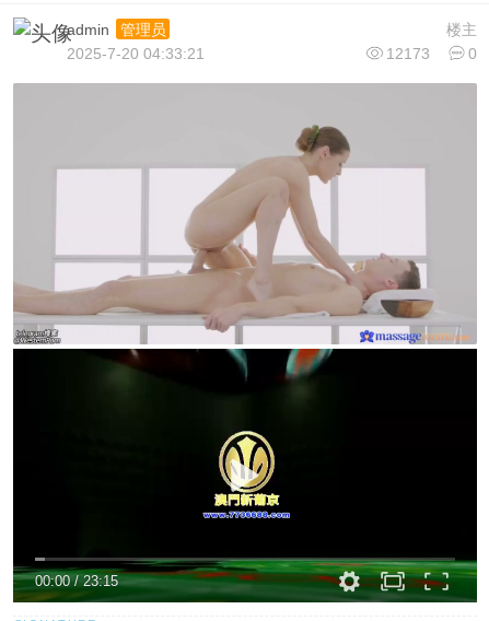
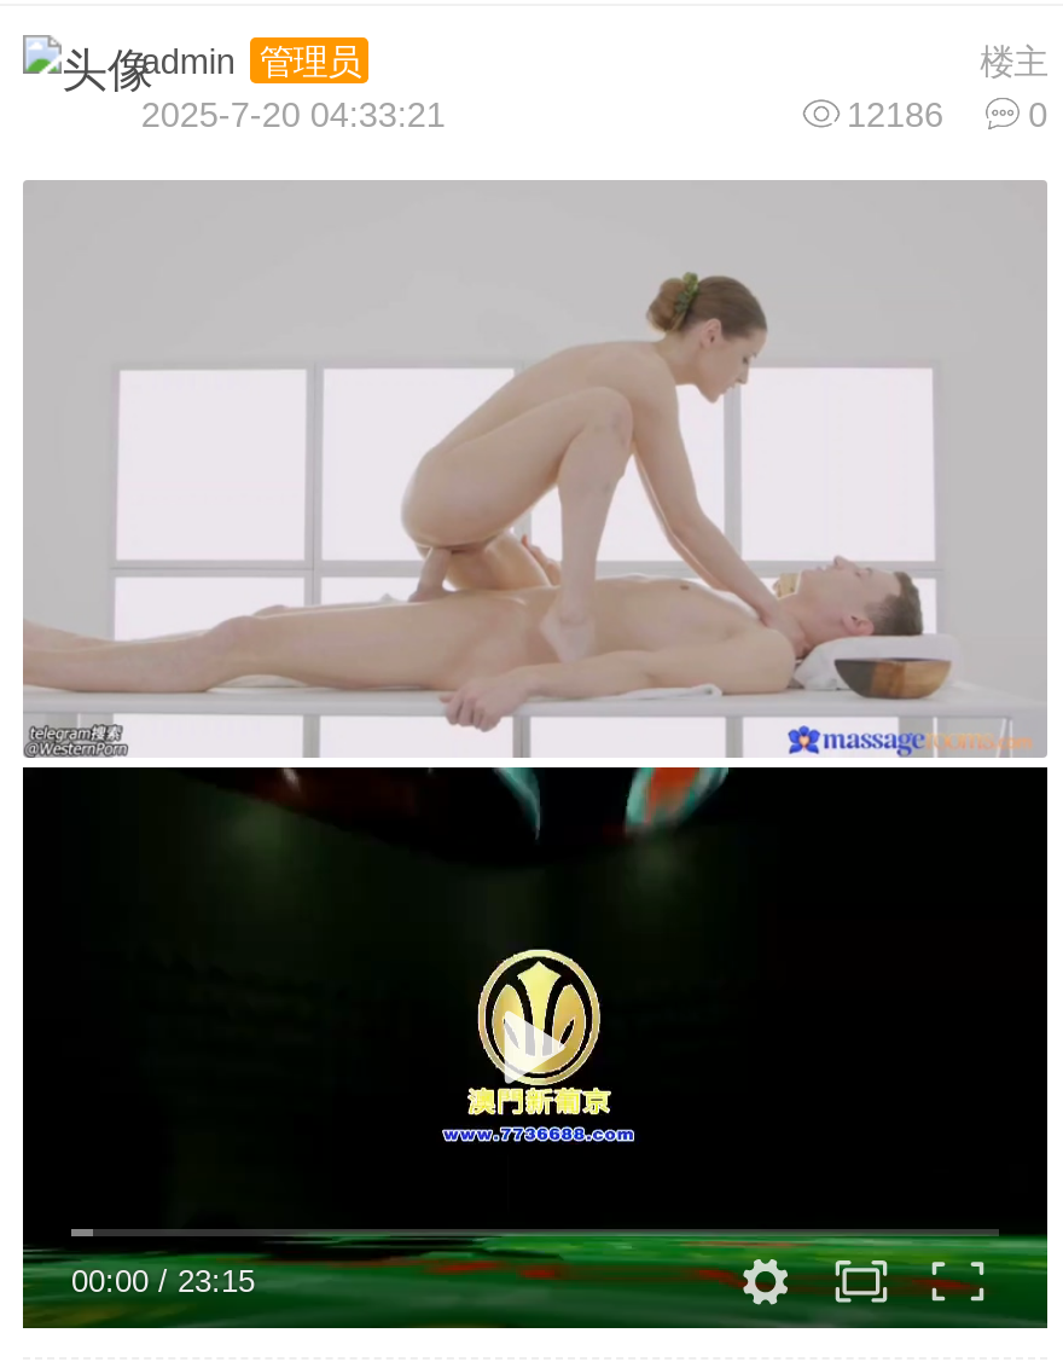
[386,45,477,62] 12173 0 -> [847,95,1048,134] 12186 0

